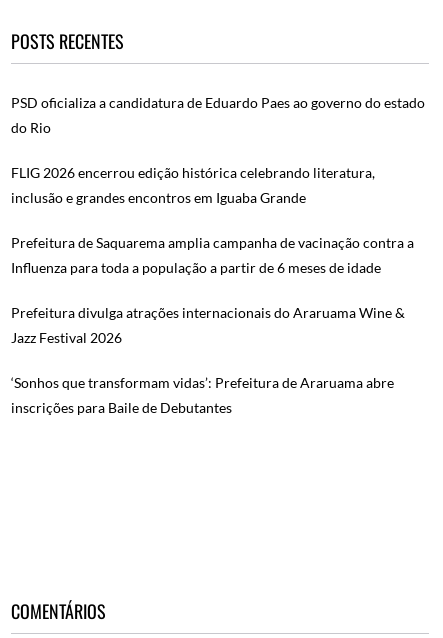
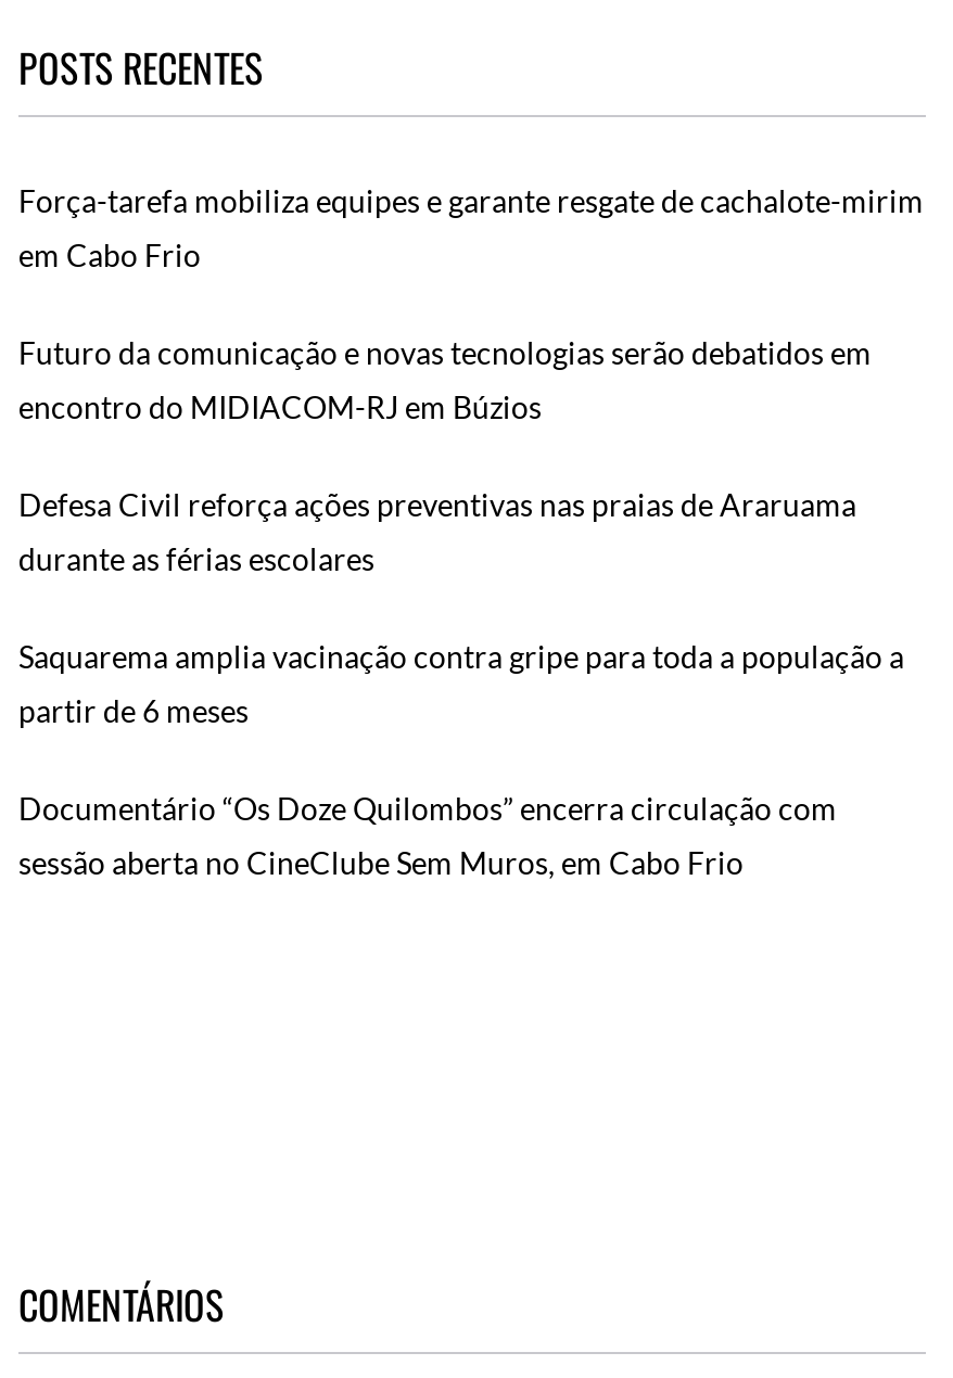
[11,93,425,110] PSD oficializa a candidatura de Eduardo Paes ao governo do estado -> [18,182,924,219] Força-tarefa mobiliza equipes e garante resgate de cachalote-mirim
[11,118,51,135] do Rio -> [18,237,201,273] em Cabo Frio
[11,163,375,180] FLIG 2026 encerrou edição histórica celebrando literatura, -> [18,334,872,371] Futuro da comunicação e novas tecnologias serão debatidos em
[11,188,306,205] inclusão e grandes encontros em Iguaba Grande -> [18,388,542,425] encontro do MIDIACOM-RJ em Búzios
[11,233,414,250] Prefeitura de Saquarema amplia campanha de vacinação contra a -> [18,486,856,523] Defesa Civil reforça ações preventivas nas praias de Araruama
[11,258,381,275] Influenza para toda a população a partir de 6 meses de idade -> [18,540,374,577] durante as férias escolares
[11,303,405,320] Prefeitura divulga atrações internacionais do Araruama Wine & -> [18,638,904,675] Saquarema amplia vacinação contra gripe para toda a população a
[11,328,122,345] Jazz Festival 2026 -> [18,692,249,729] partir de 6 meses
[11,373,394,390] ‘Sonhos que transformam vidas’: Prefeitura de Araruama abre -> [18,790,837,827] Documentário “Os Doze Quilombos” encerra circulação com
[11,398,232,415] inscrições para Baile de Debutantes -> [18,844,744,881] sessão aberta no CineClube Sem Muros, em Cabo Frio

